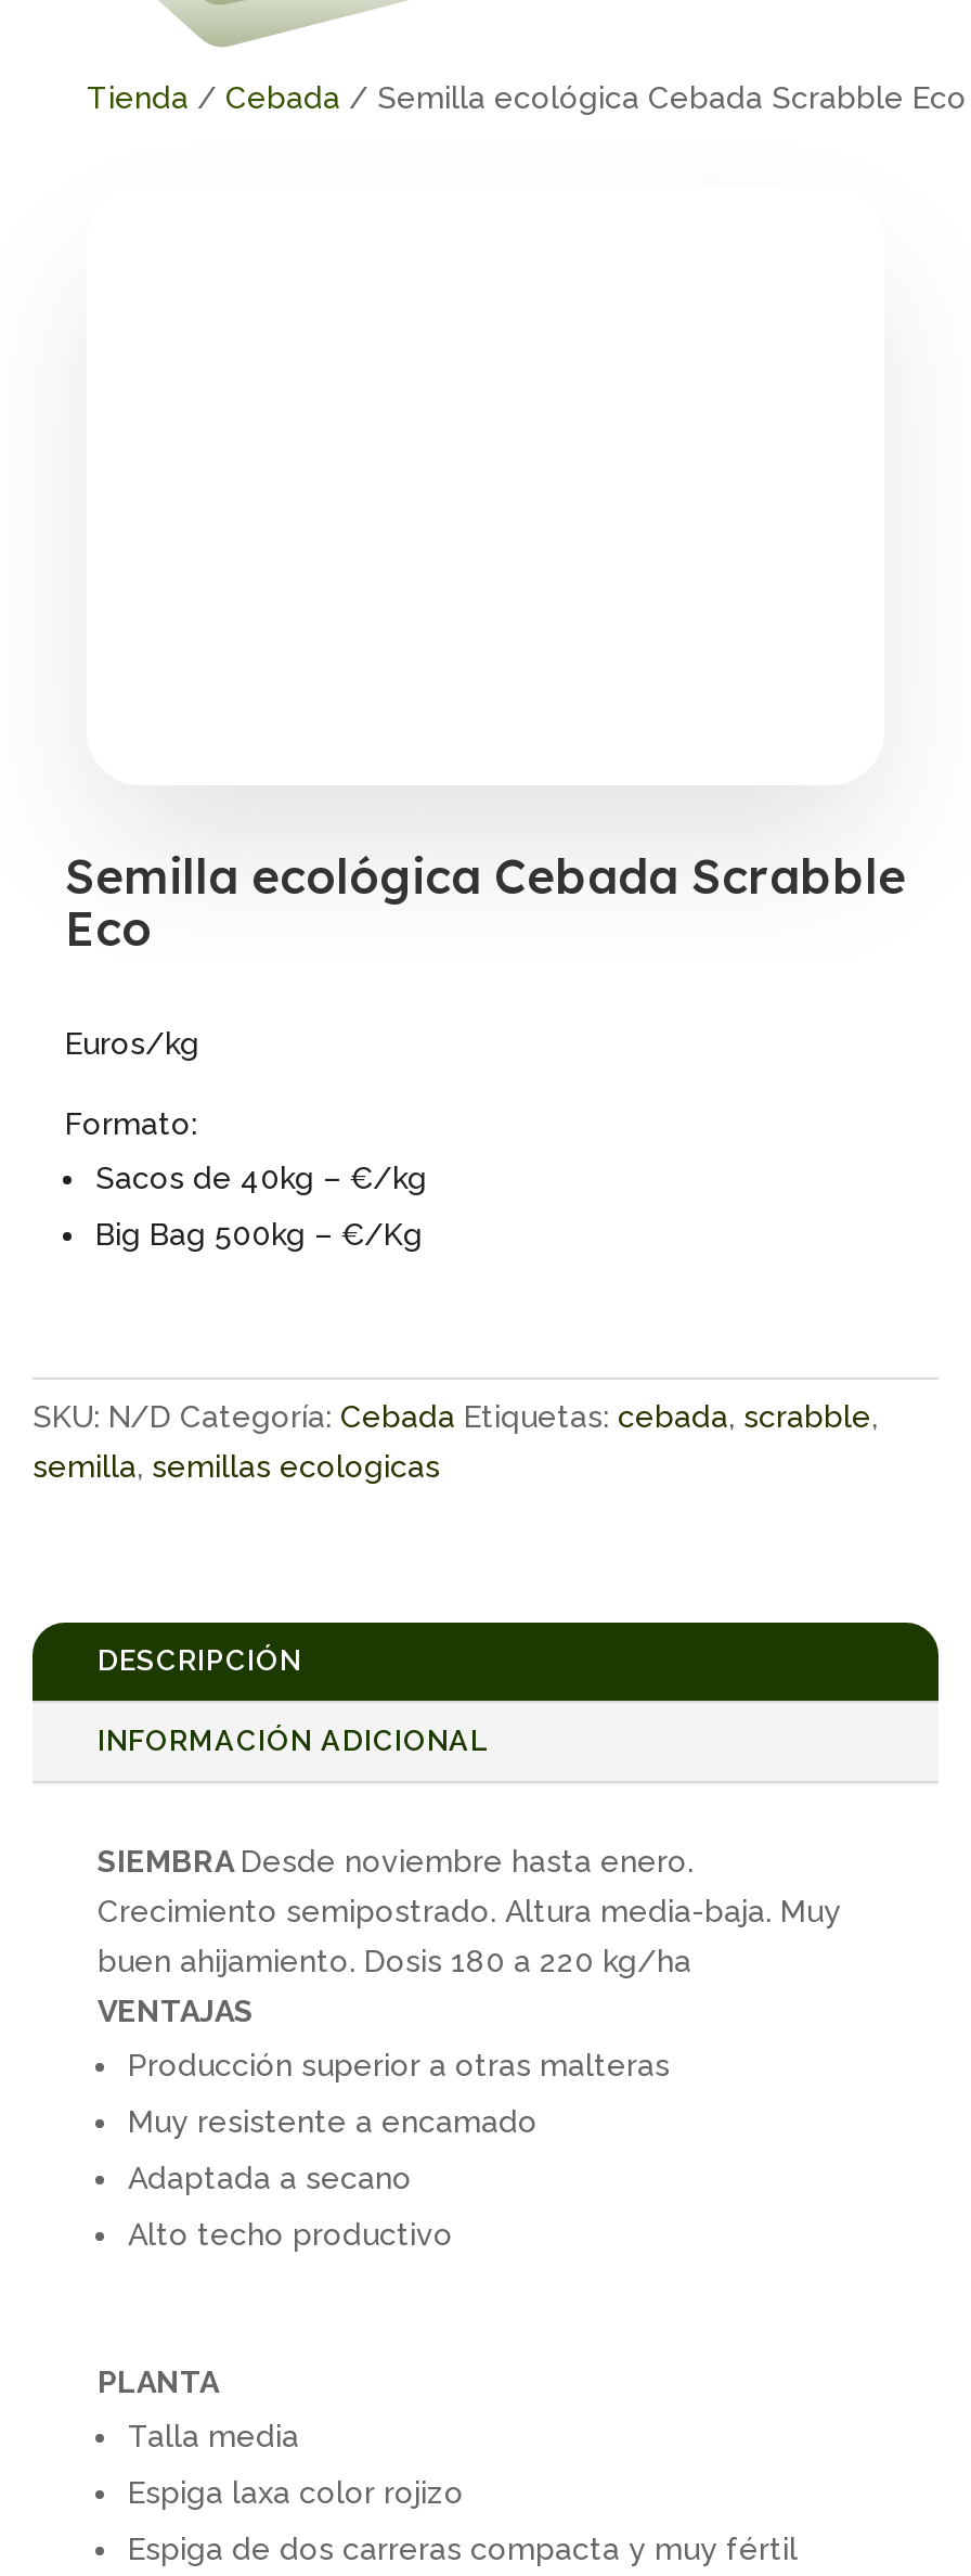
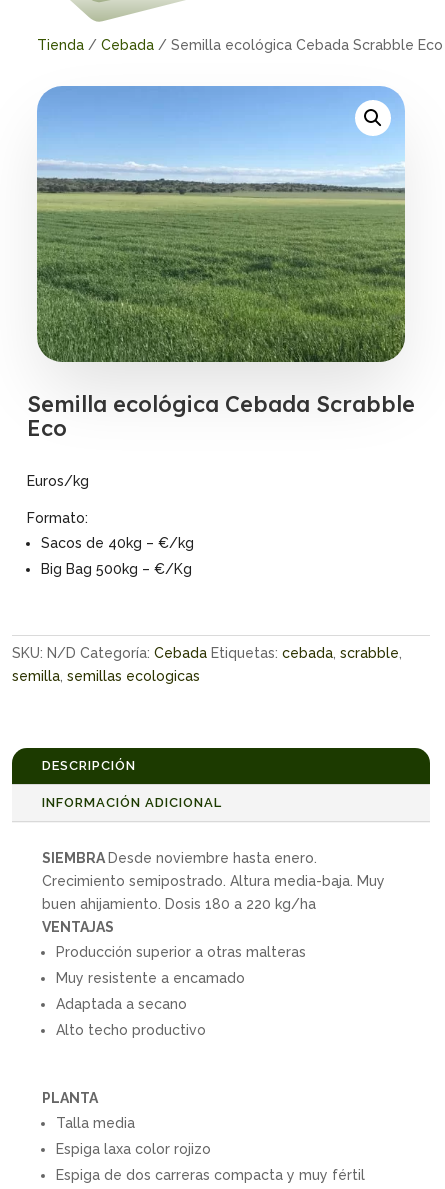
none -> [36,85,406,363] [image]

